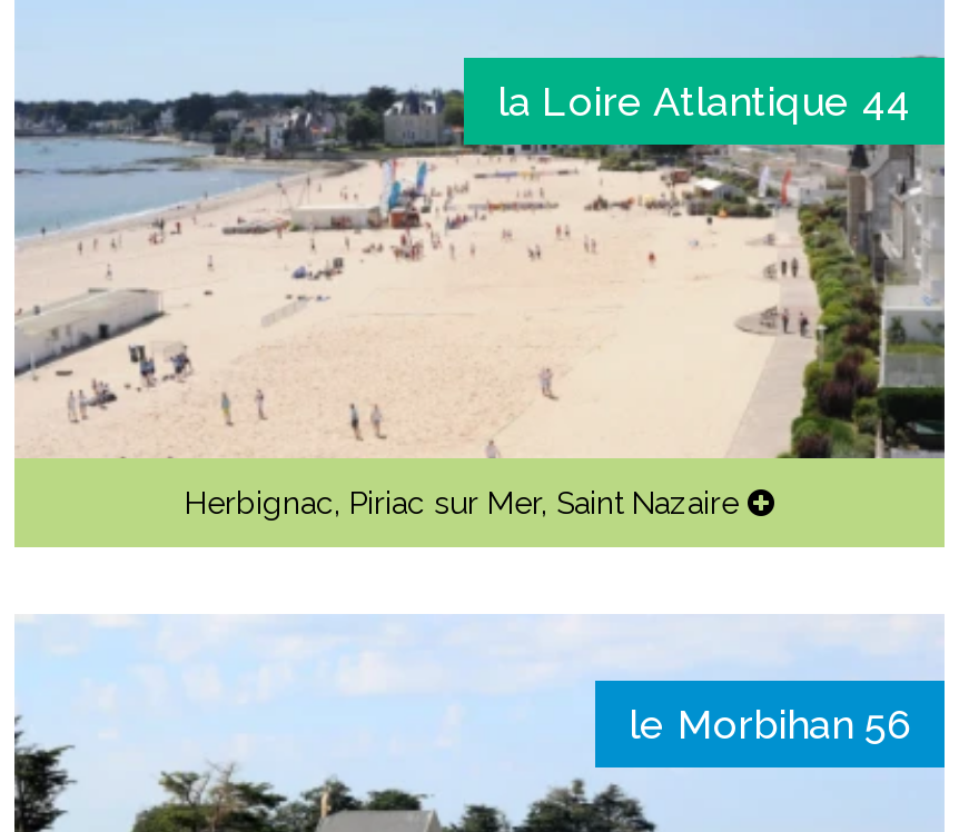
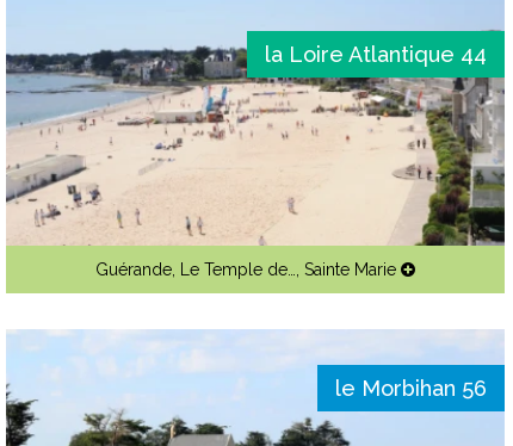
[185,486,739,521] Herbignac, Piriac sur Mer, Saint Nazaire -> [95,260,396,279] Guérande, Le Temple de…, Sainte Marie

